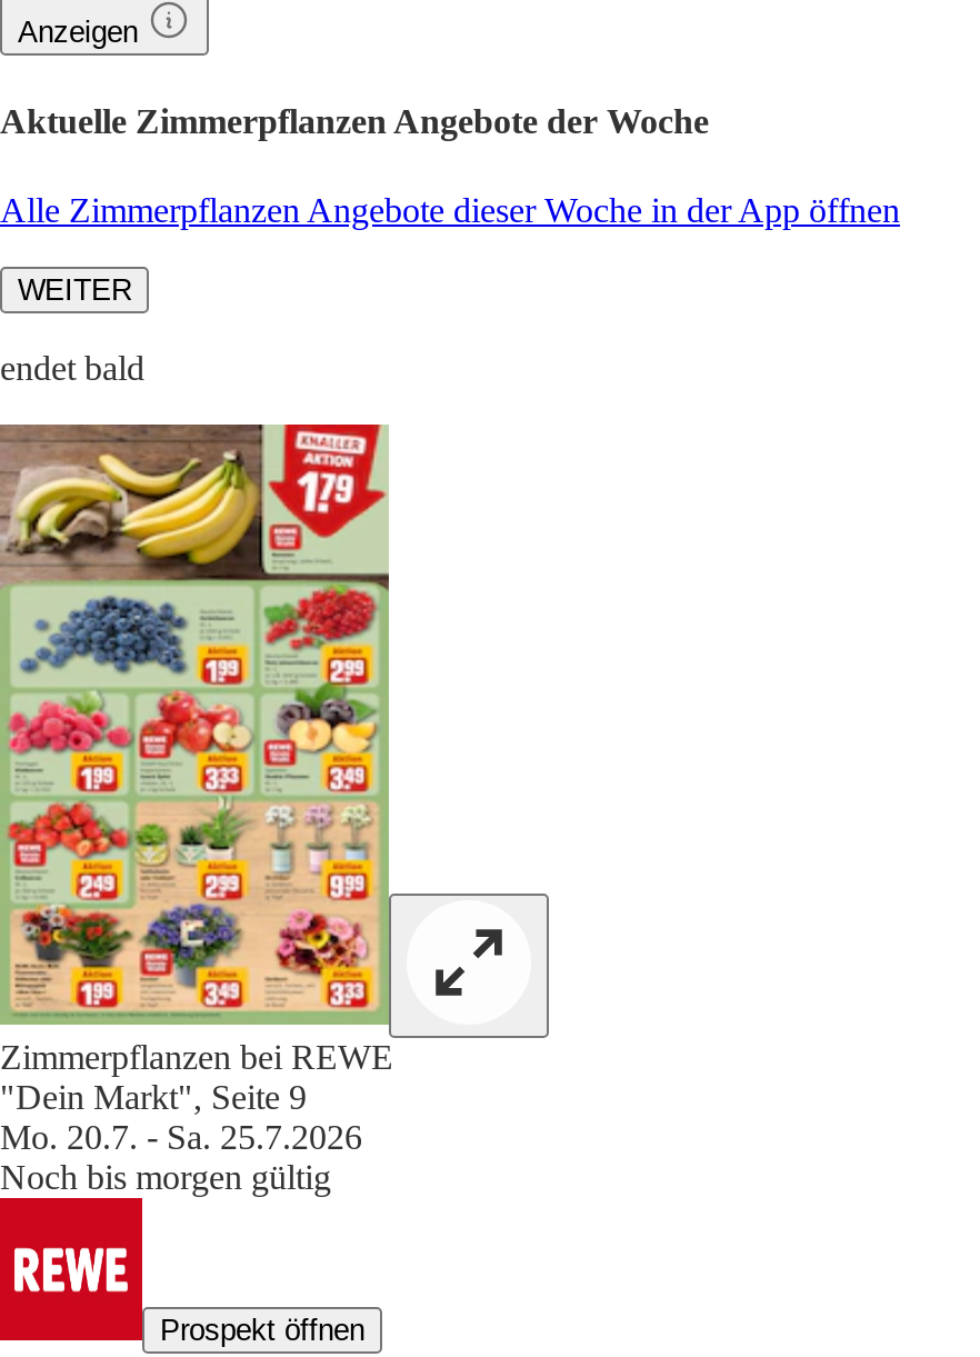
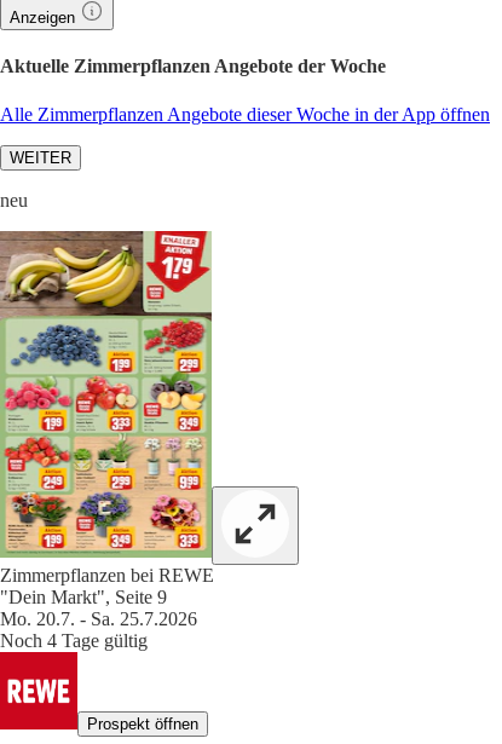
[0,348,144,386] endet bald -> [0,189,28,210] neu
[0,1157,331,1195] Noch bis morgen gültig -> [0,630,148,650] Noch 4 Tage gültig

